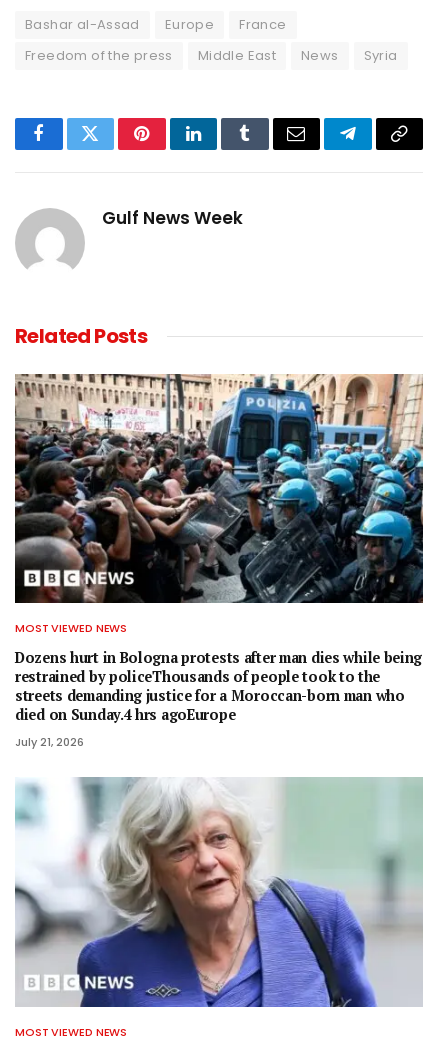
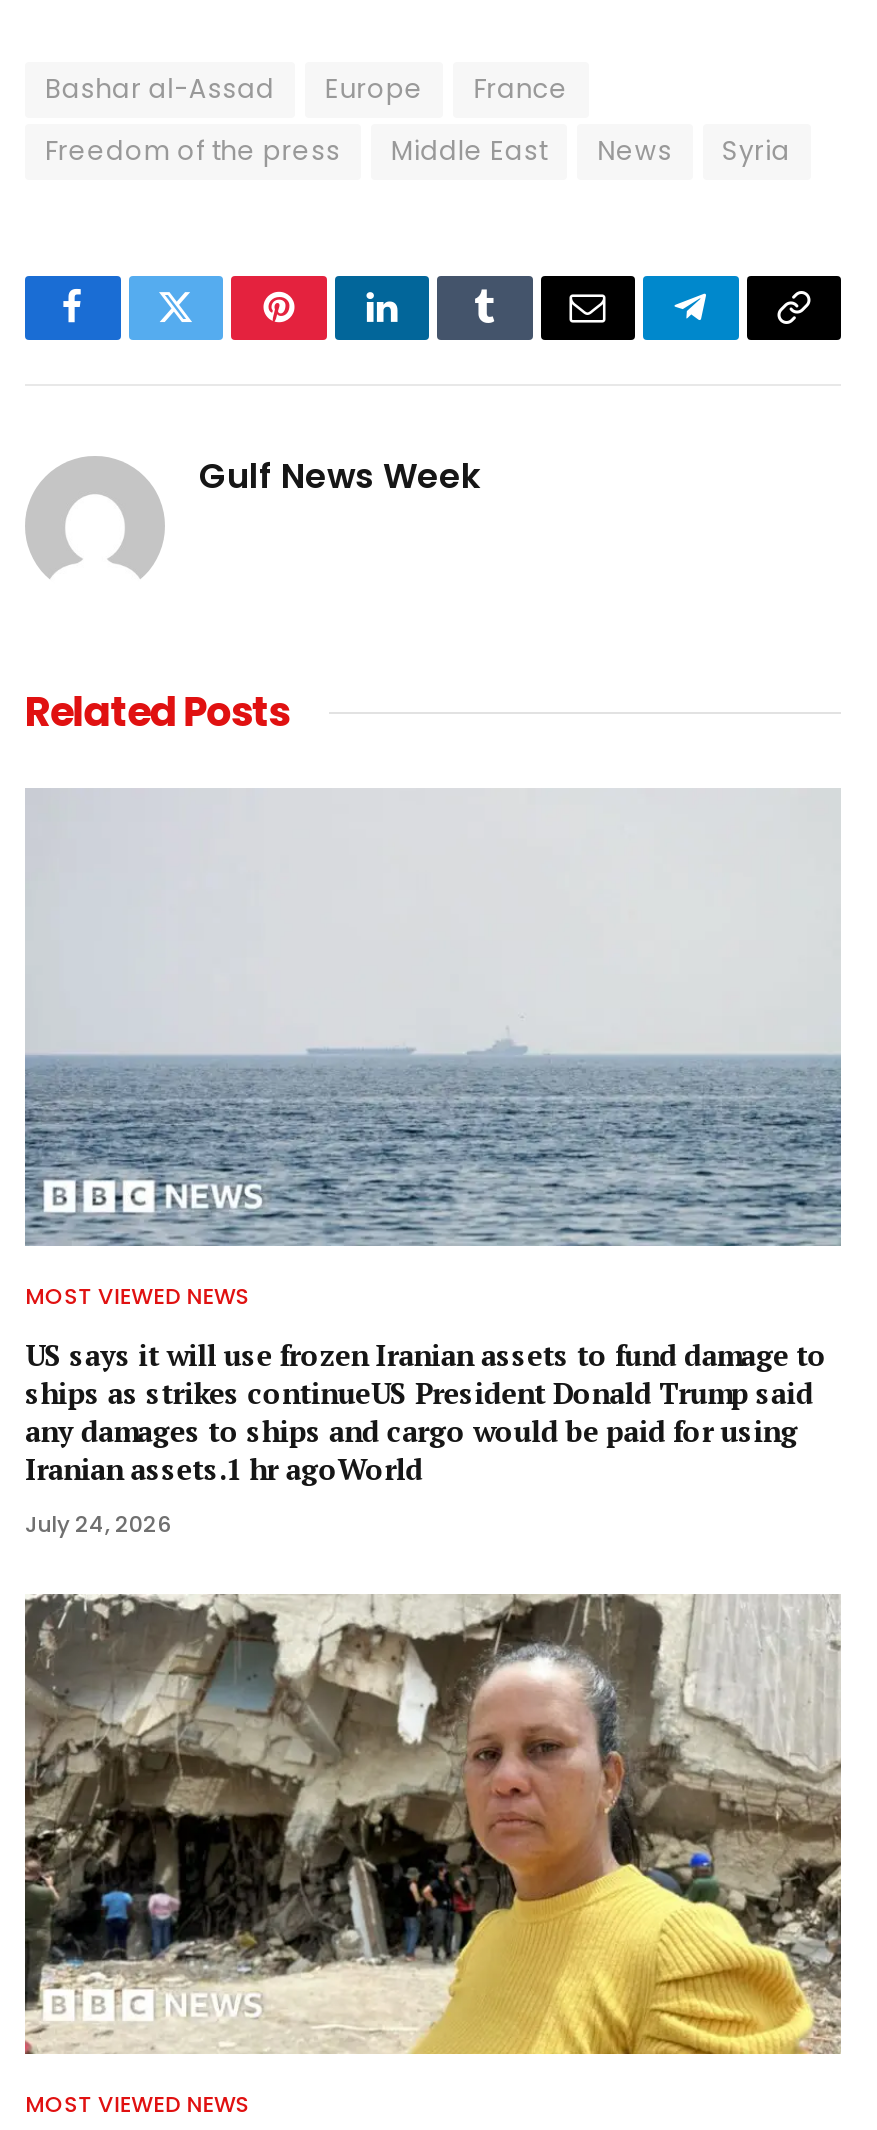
[14,373,424,604] [image] -> [23,788,843,1248] [image]
[15,648,422,724] Dozens hurt in Bologna protests after man dies while being | restrained by policeThousands of people took to the | streets demanding justice for a Moroccan-born man who | died on Sunday.4 hrs agoEurope -> [25,1337,827,1489] US says it will use frozen Iranian assets to fund damage to | ships as strikes continueUS President Donald Trump said | any damages to ships and cargo would be paid for using | Iranian assets.1 hr agoWorld
[15,734,84,750] July 21, 2026 -> [25,1509,171,1541] July 24, 2026
[15,777,422,1008] [image] -> [23,1592,841,2056] [image]

